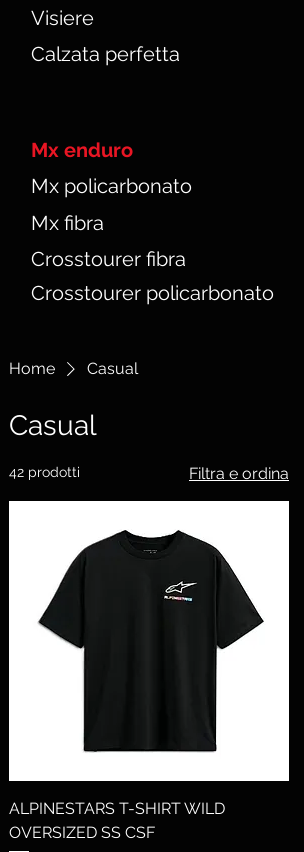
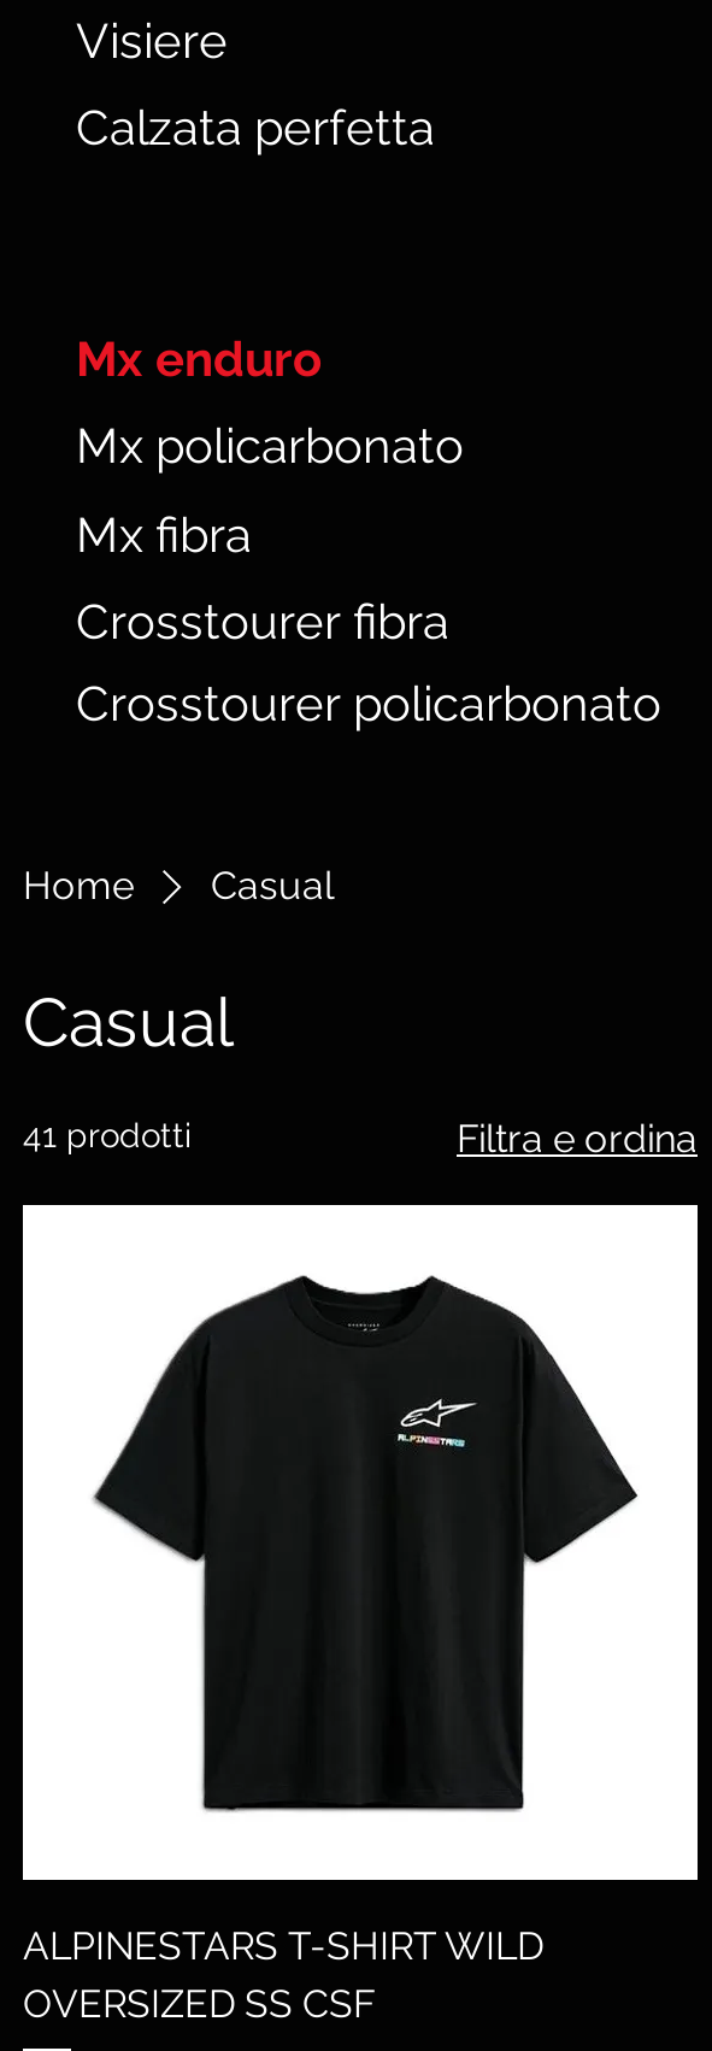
[9,464,80,480] 42 prodotti -> [23,1116,192,1155] 41 prodotti

